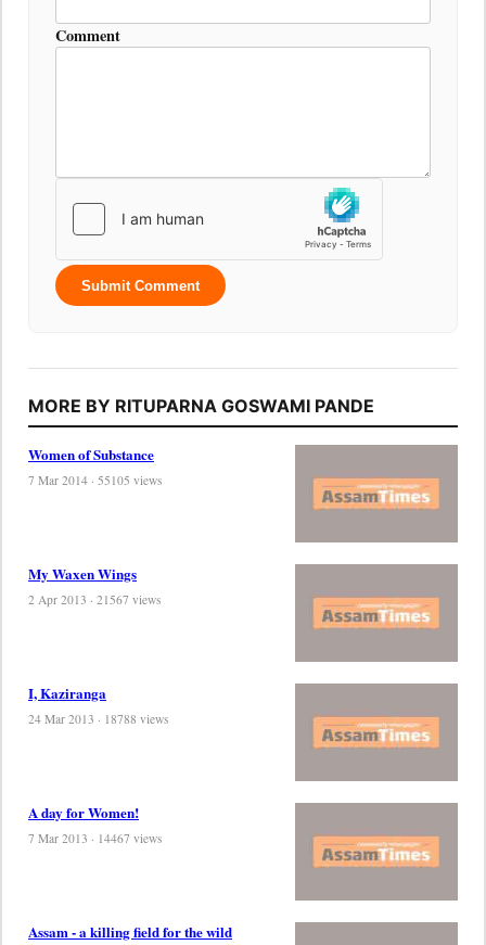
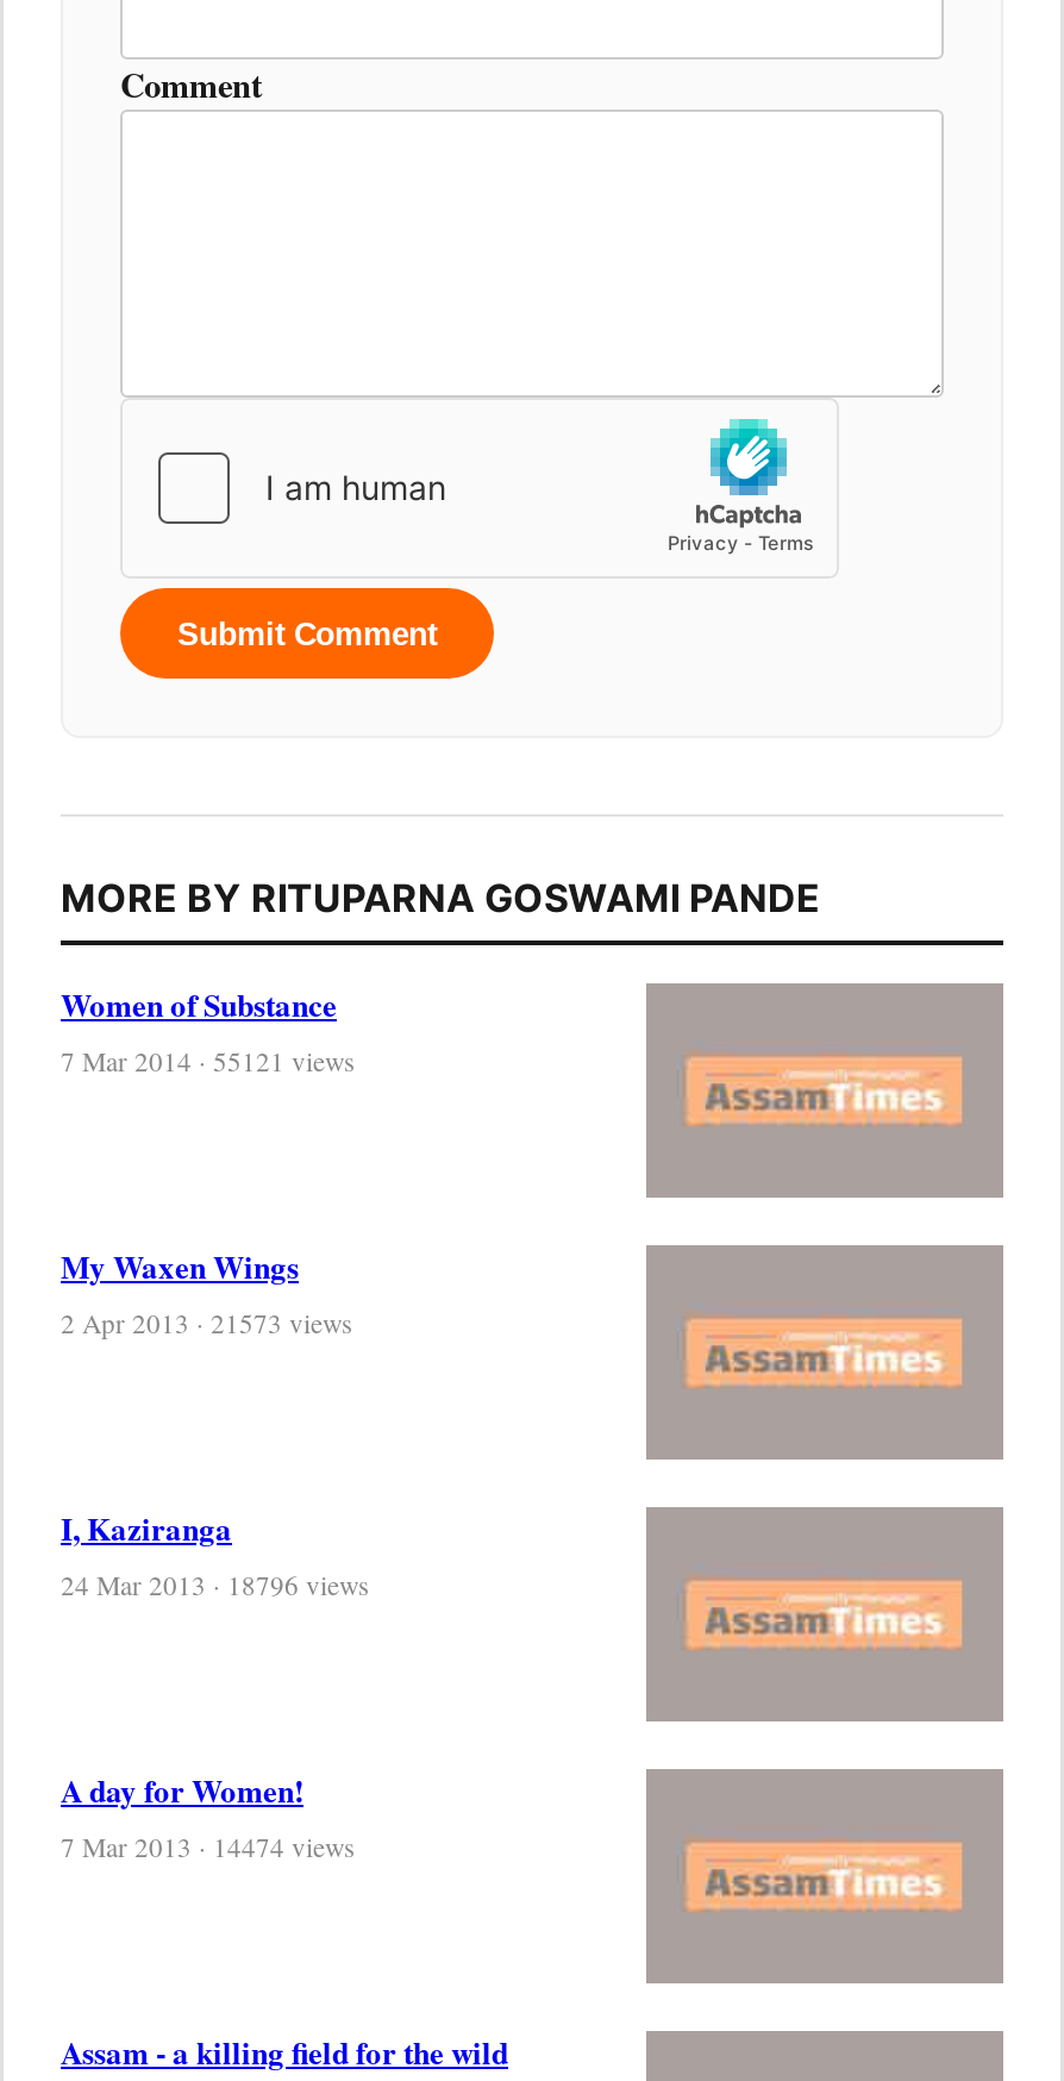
[28,472,162,488] 7 Mar 2014 · 55105 views -> [61,1042,353,1078] 7 Mar 2014 · 55121 views
[28,591,161,607] 2 Apr 2013 · 21567 views -> [61,1304,351,1340] 2 Apr 2013 · 21573 views
[28,710,168,727] 24 Mar 2013 · 18788 views -> [61,1566,368,1602] 24 Mar 2013 · 18796 views
[28,830,162,846] 7 Mar 2013 · 14467 views -> [61,1828,353,1864] 7 Mar 2013 · 14474 views

